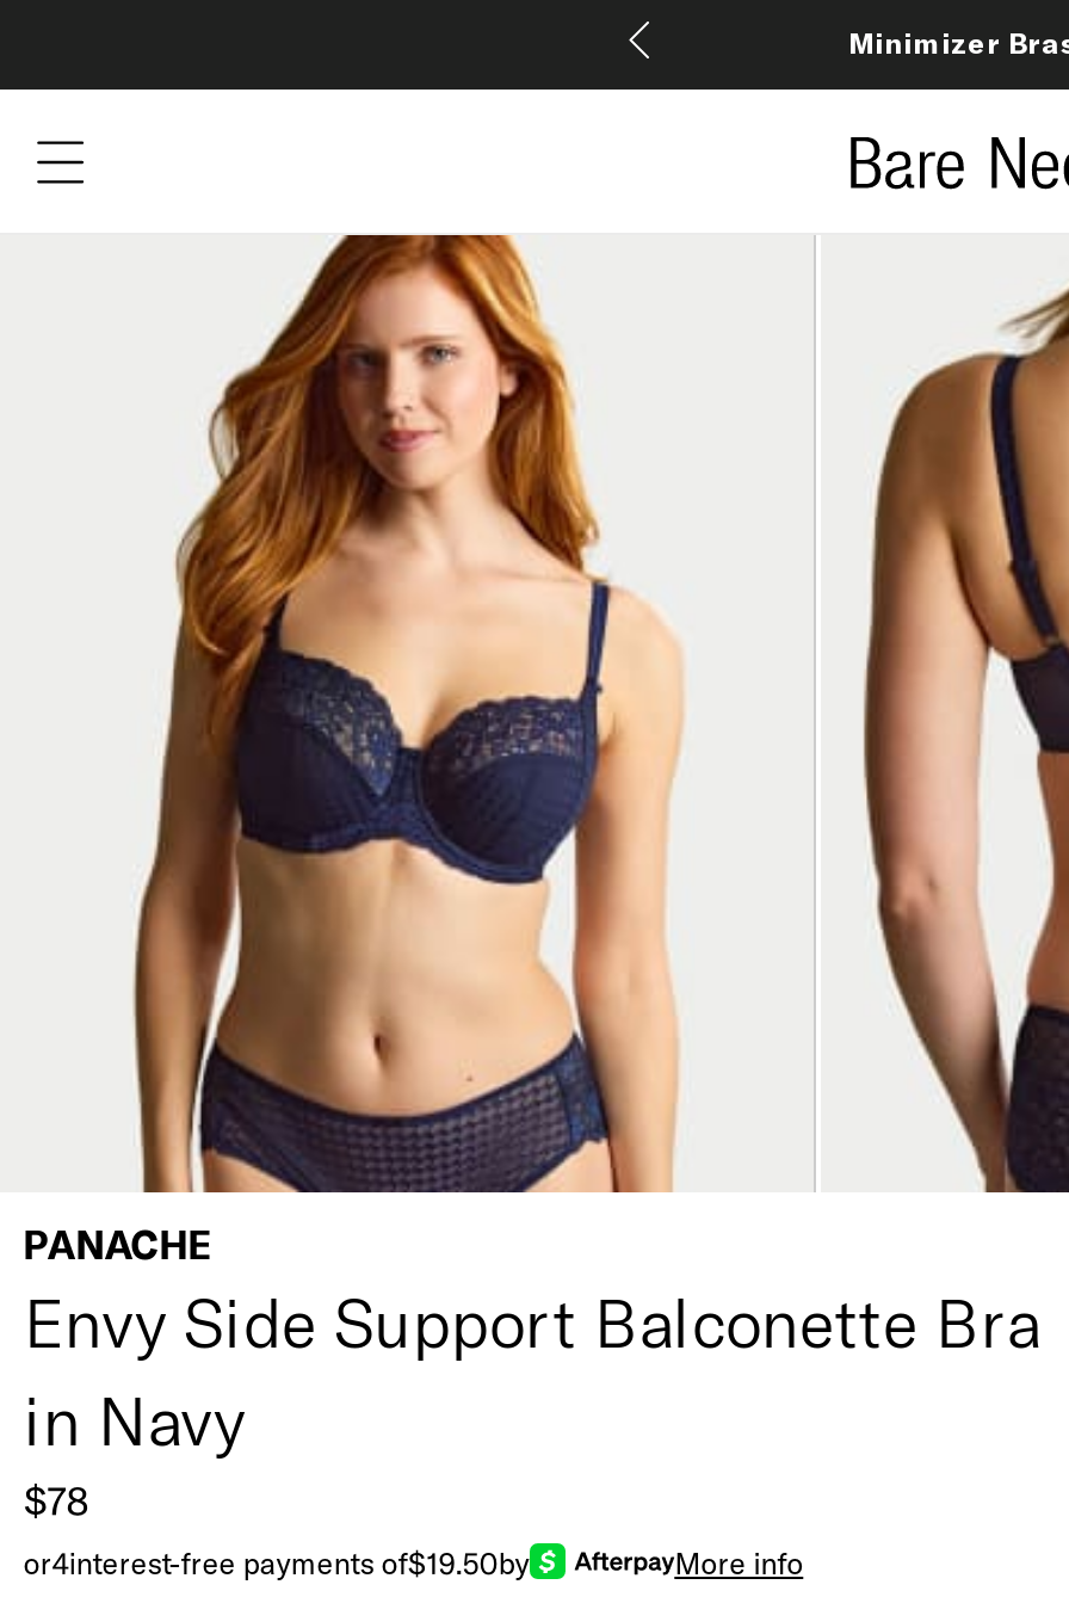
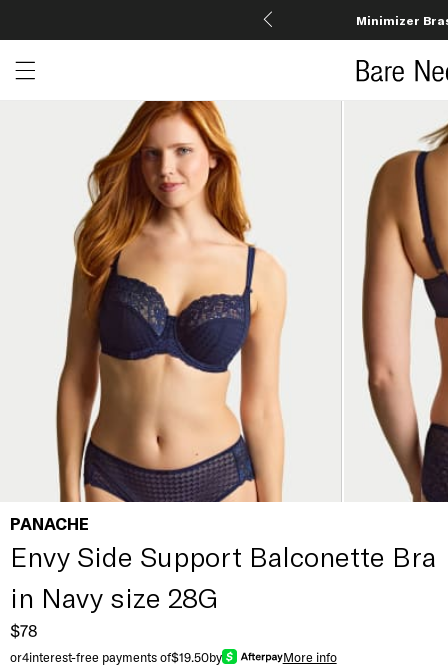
[23,1378,245,1461] in Navy -> [10,580,218,615] in Navy size 28G

